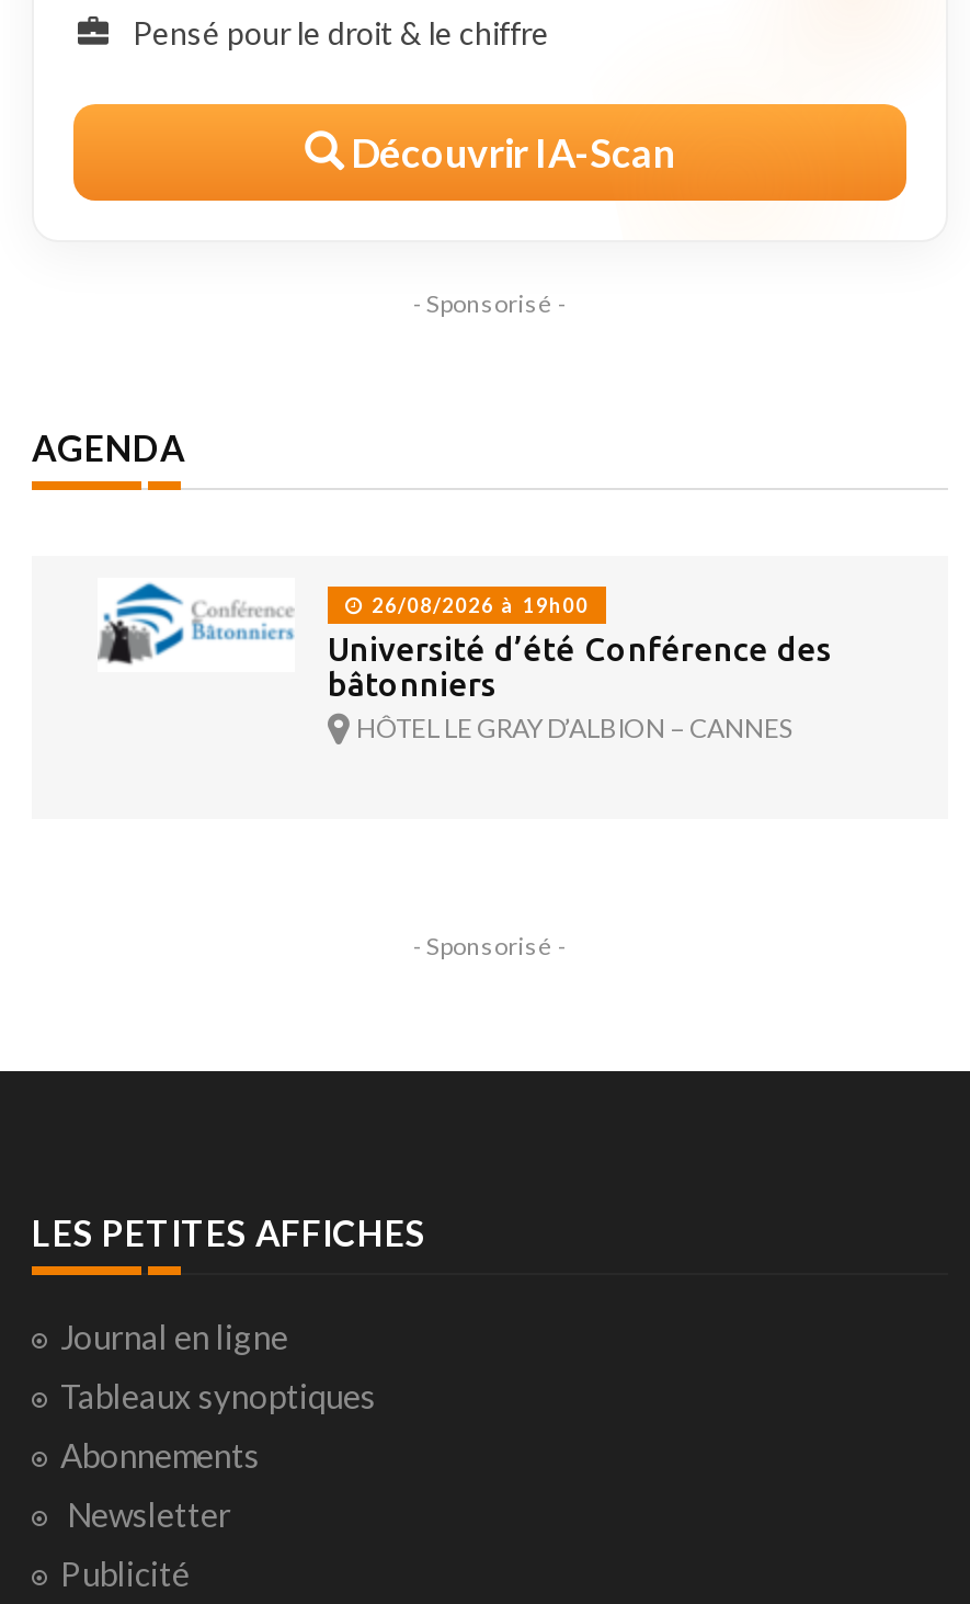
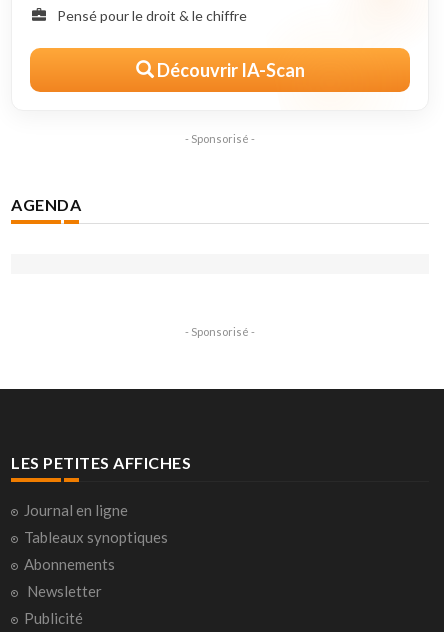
[98,582,832,746] [image] | 26/08/2026 à 19h00 | Université d’été Conférence des | bâtonniers | HÔTEL LE GRAY D’ALBION – CANNES -> none

